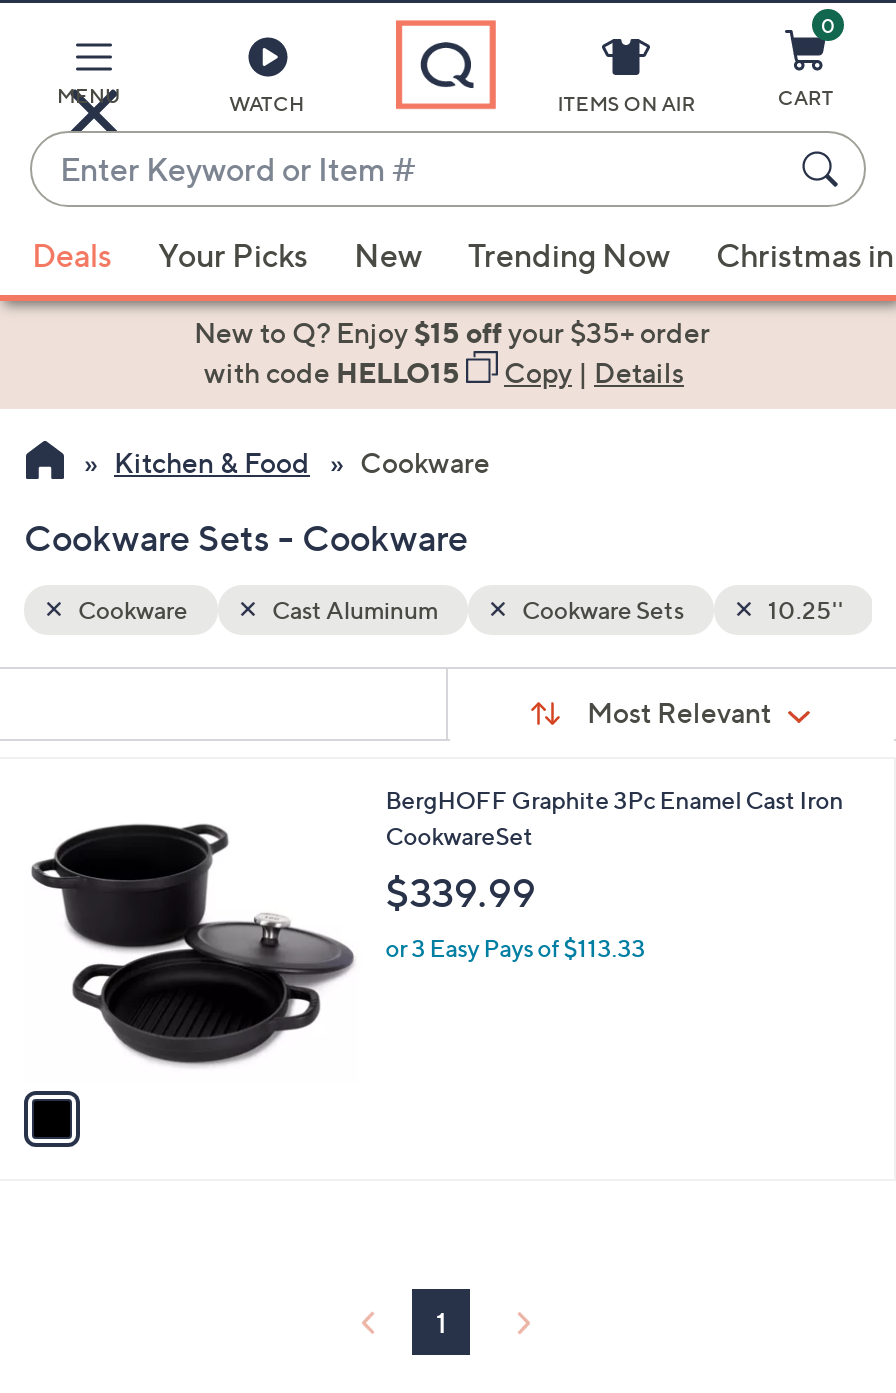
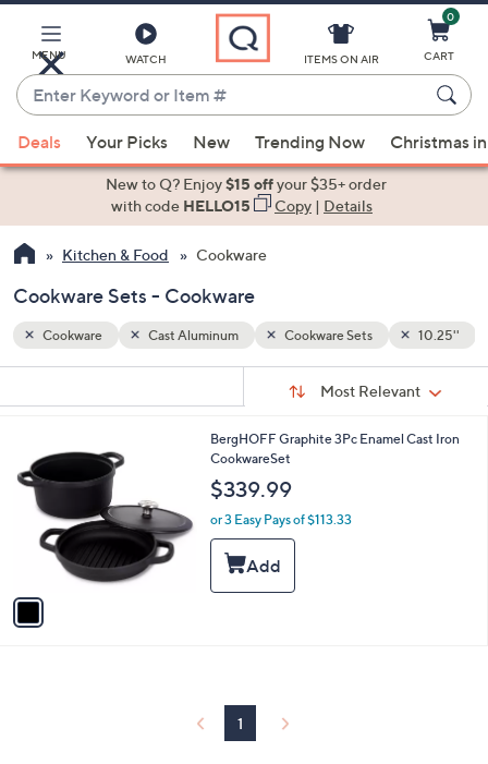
none -> [209,537,296,594] [image]

